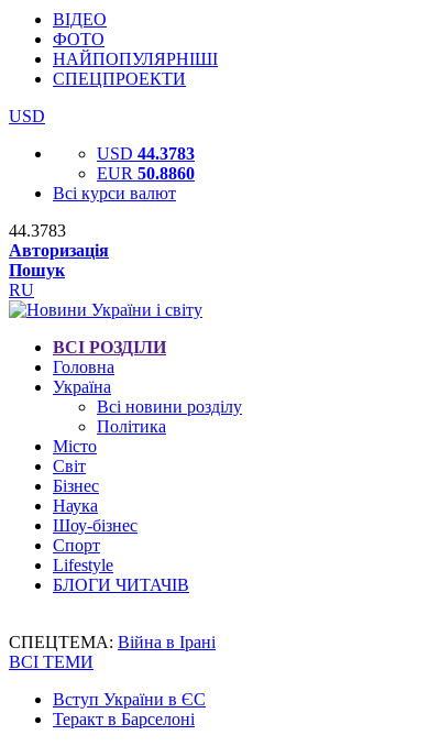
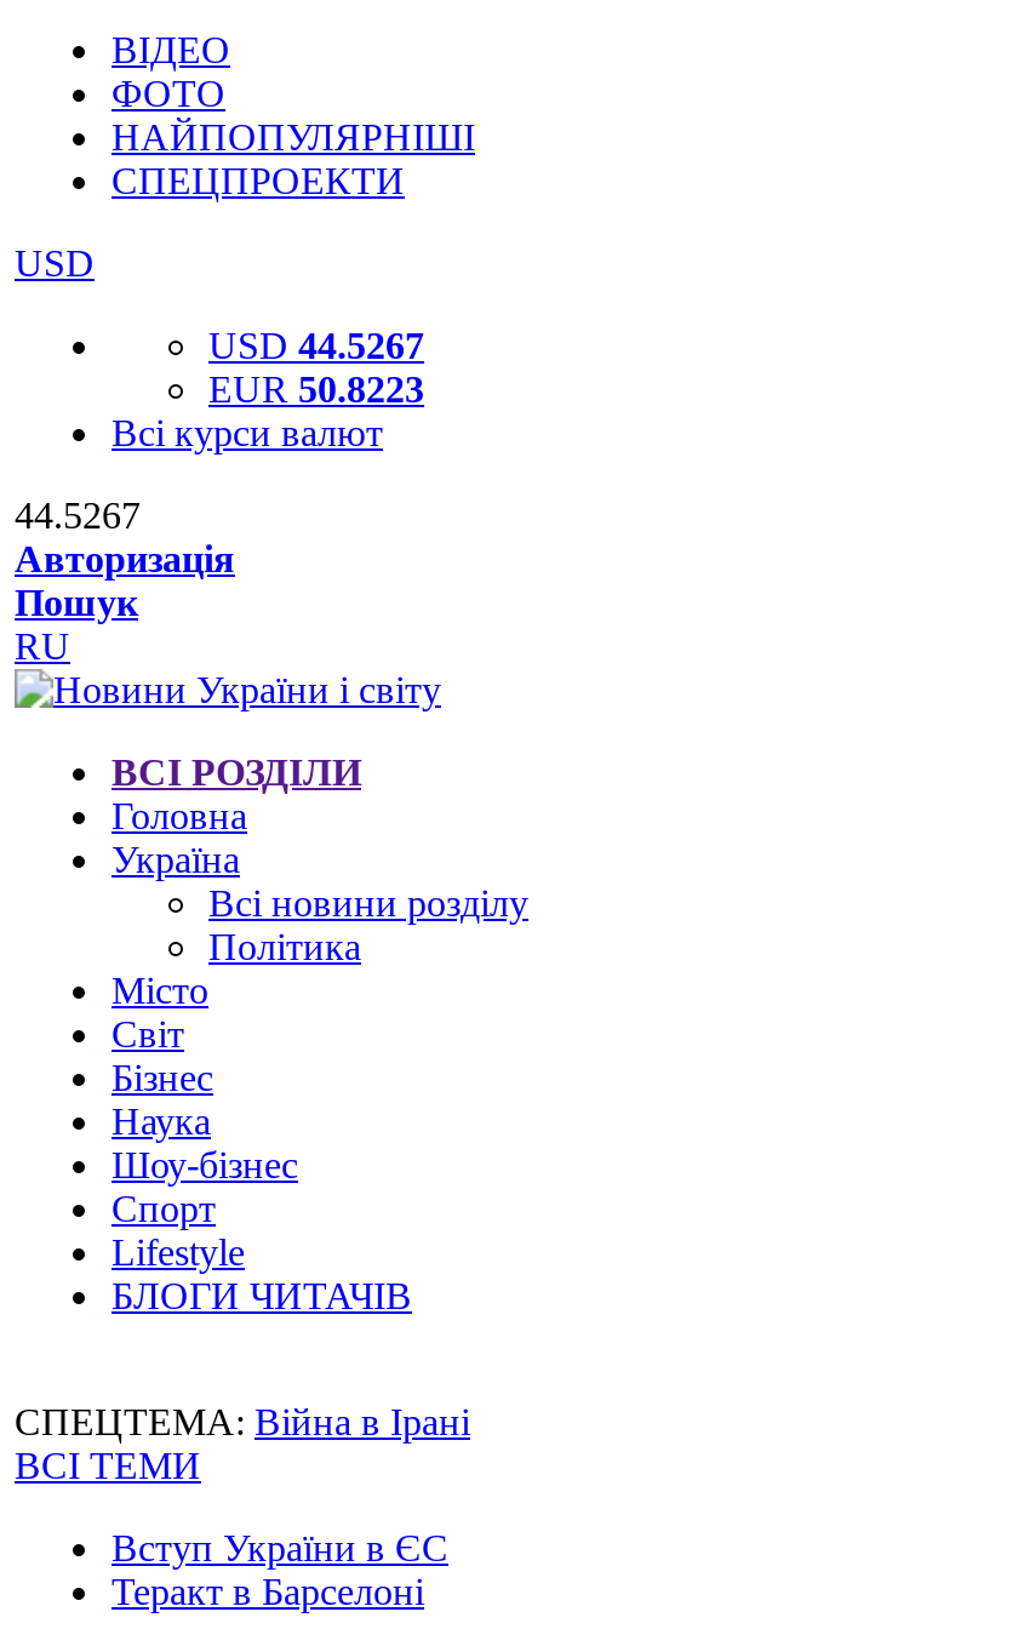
[97,144,195,163] USD 44.3783 -> [208,325,424,366] USD 44.5267
[97,164,195,183] EUR 50.8860 -> [208,368,424,410] EUR 50.8223
[9,221,66,240] 44.3783 -> [15,495,141,536] 44.5267

